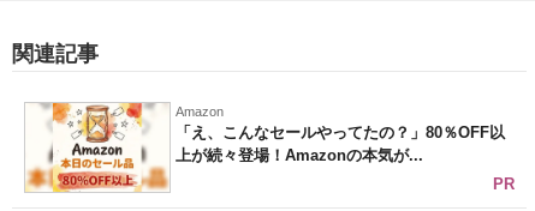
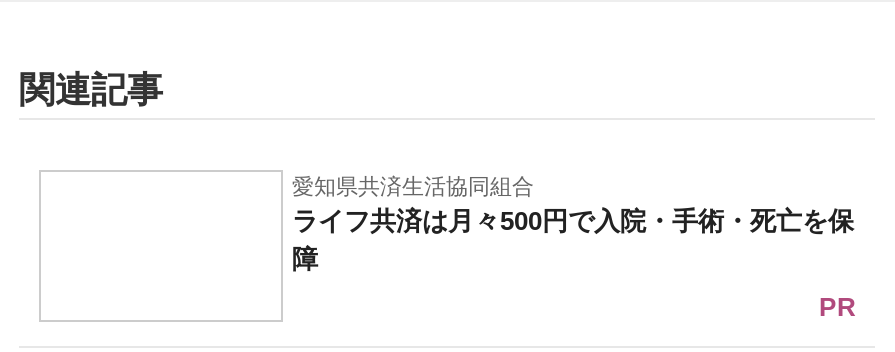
[24,102,170,193] [image] -> none
[176,105,506,165] Amazon | 「え、こんなセールやってたの？」80％OFF以 | 上が続々登場！Amazonの本気が... -> [292,175,854,275] 愛知県共済生活協同組合 | ライフ共済は月々500円で入院・手術・死亡を保 | 障

